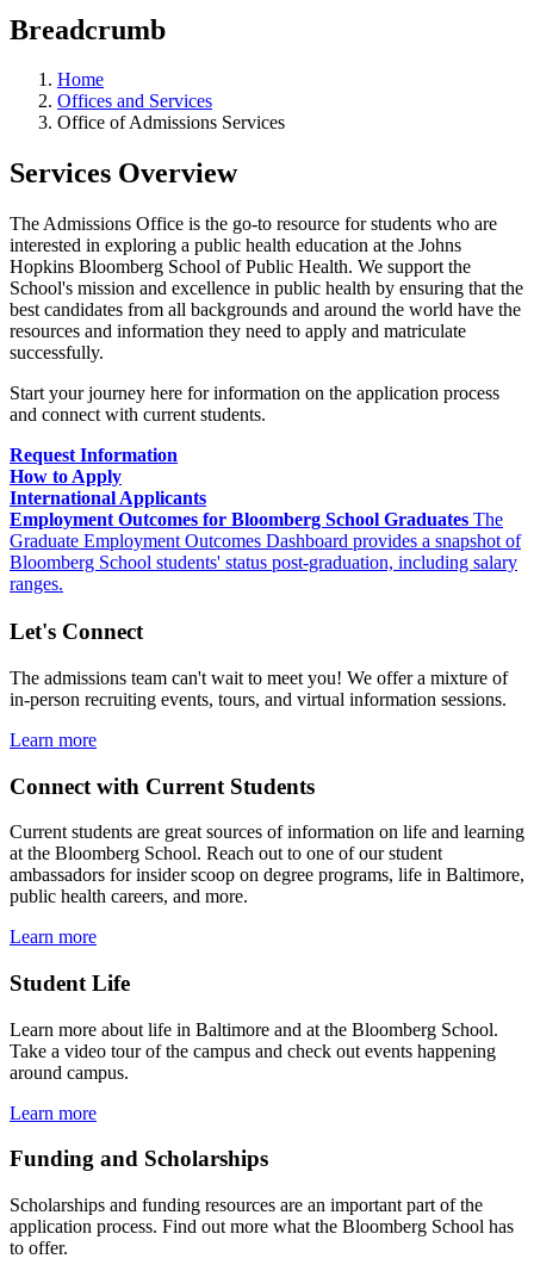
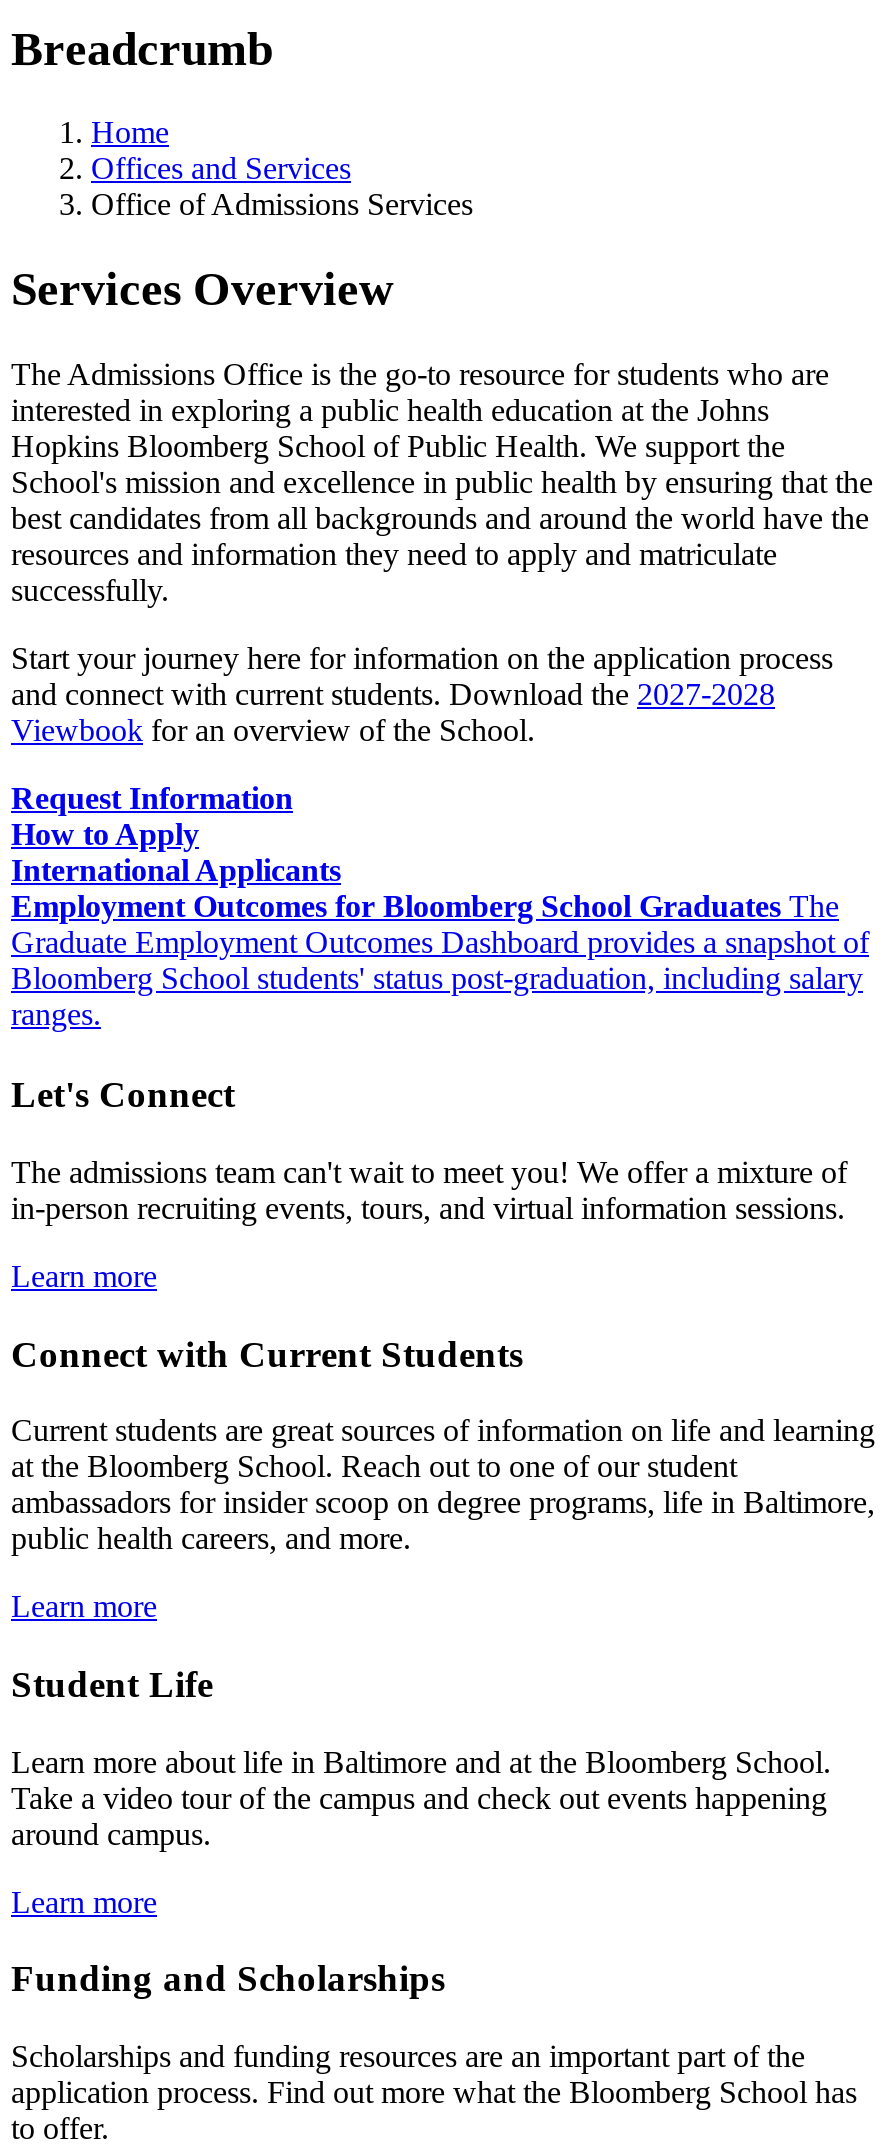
[10,404,266,425] and connect with current students. -> [11,677,775,747] and connect with current students. Download the 2027-2028 | Viewbook for an overview of the School.

